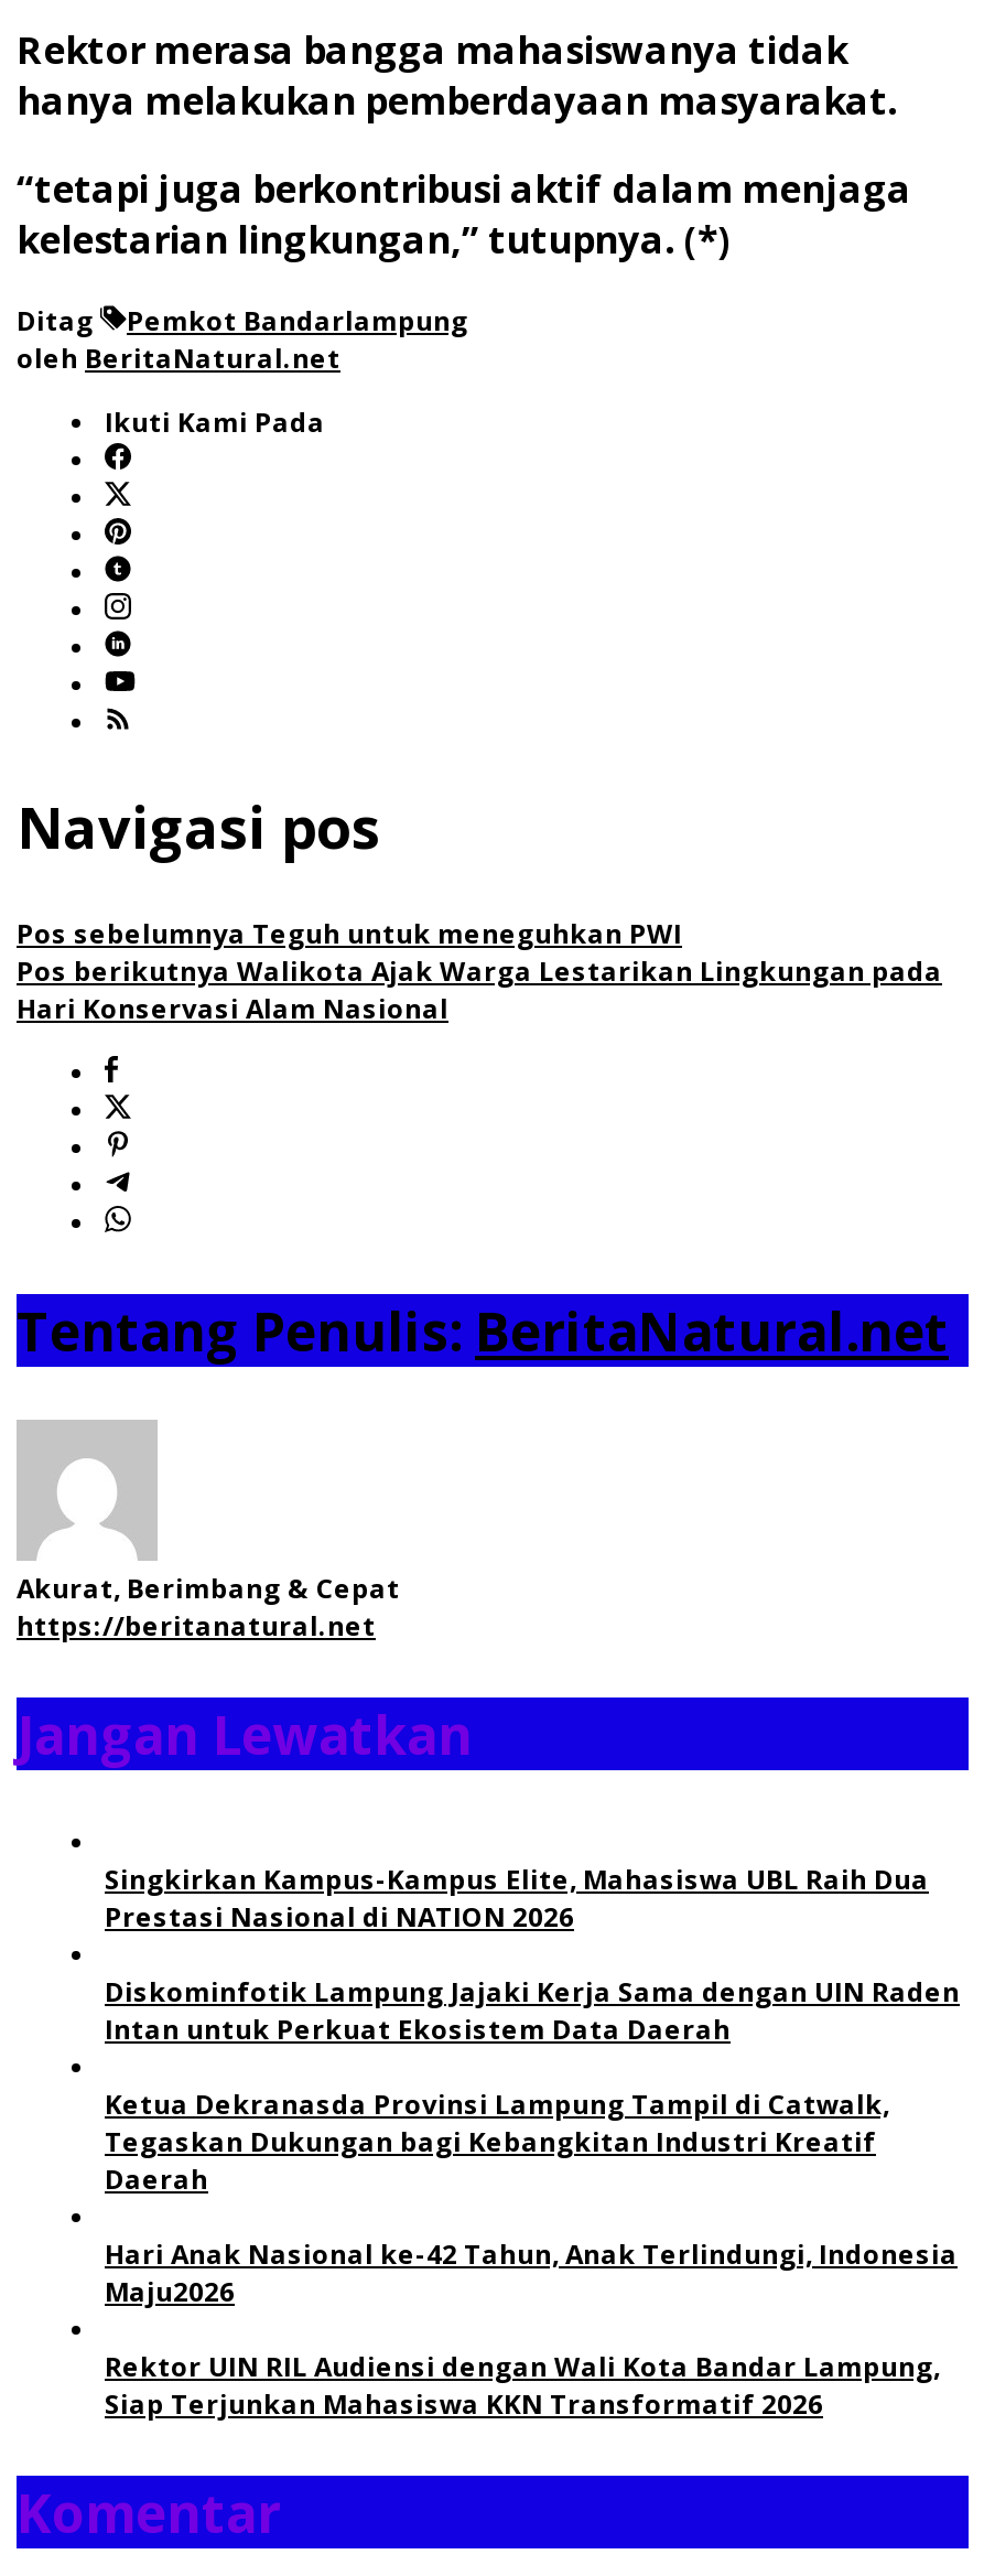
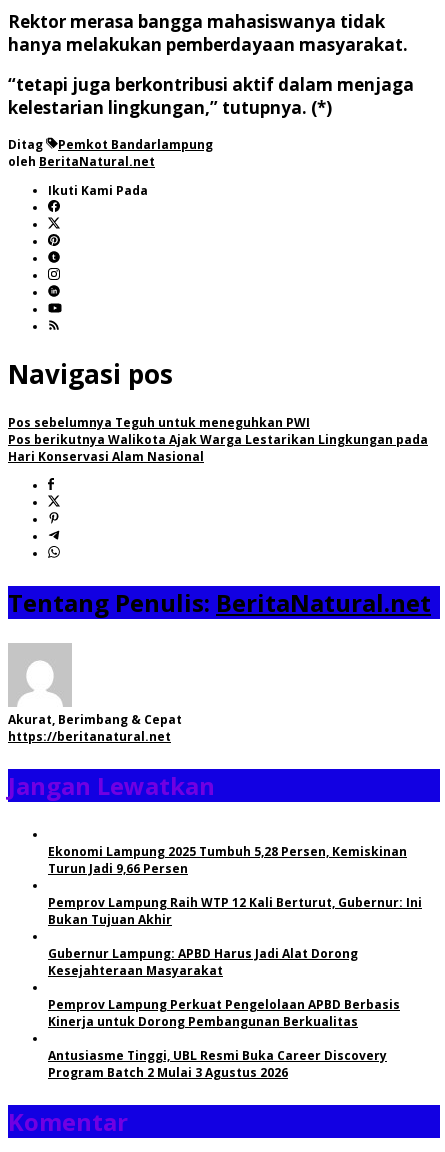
[105,1860,929,1935] Singkirkan Kampus-Kampus Elite, Mahasiswa UBL Raih Dua | Prestasi Nasional di NATION 2026 -> [48,843,407,877] Ekonomi Lampung 2025 Tumbuh 5,28 Persen, Kemiskinan | Turun Jadi 9,66 Persen
[105,1973,960,2048] Diskominfotik Lampung Jajaki Kerja Sama dengan UIN Raden | Intan untuk Perkuat Ekosistem Data Daerah -> [48,894,422,928] Pemprov Lampung Raih WTP 12 Kali Berturut, Gubernur: Ini | Bukan Tujuan Akhir
[105,2085,889,2198] Ketua Dekranasda Provinsi Lampung Tampil di Catwalk, | Tegaskan Dukungan bagi Kebangkitan Industri Kreatif | Daerah -> [48,945,358,979] Gubernur Lampung: APBD Harus Jadi Alat Dorong | Kesejahteraan Masyarakat
[105,2235,958,2310] Hari Anak Nasional ke-42 Tahun, Anak Terlindungi, Indonesia | Maju2026 -> [48,996,400,1030] Pemprov Lampung Perkuat Pengelolaan APBD Berbasis | Kinerja untuk Dorong Pembangunan Berkualitas
[105,2348,940,2423] Rektor UIN RIL Audiensi dengan Wali Kota Bandar Lampung, | Siap Terjunkan Mahasiswa KKN Transformatif 2026 -> [48,1047,387,1081] Antusiasme Tinggi, UBL Resmi Buka Career Discovery | Program Batch 2 Mulai 3 Agustus 2026

